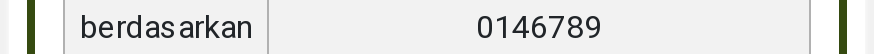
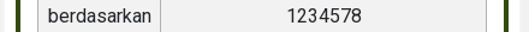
[476,9,602,47] 0146789 -> [286,5,361,28] 1234578

